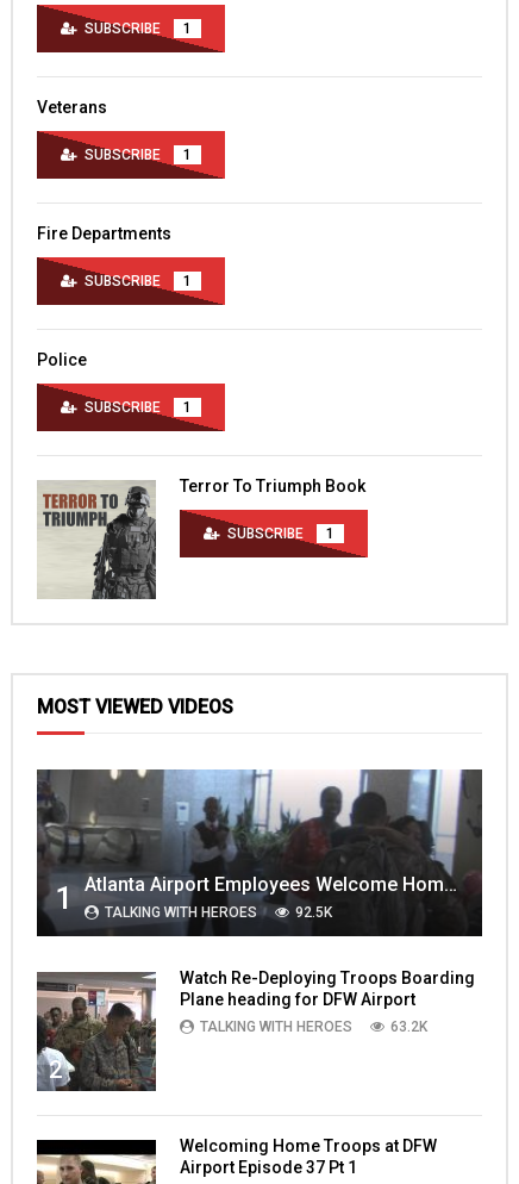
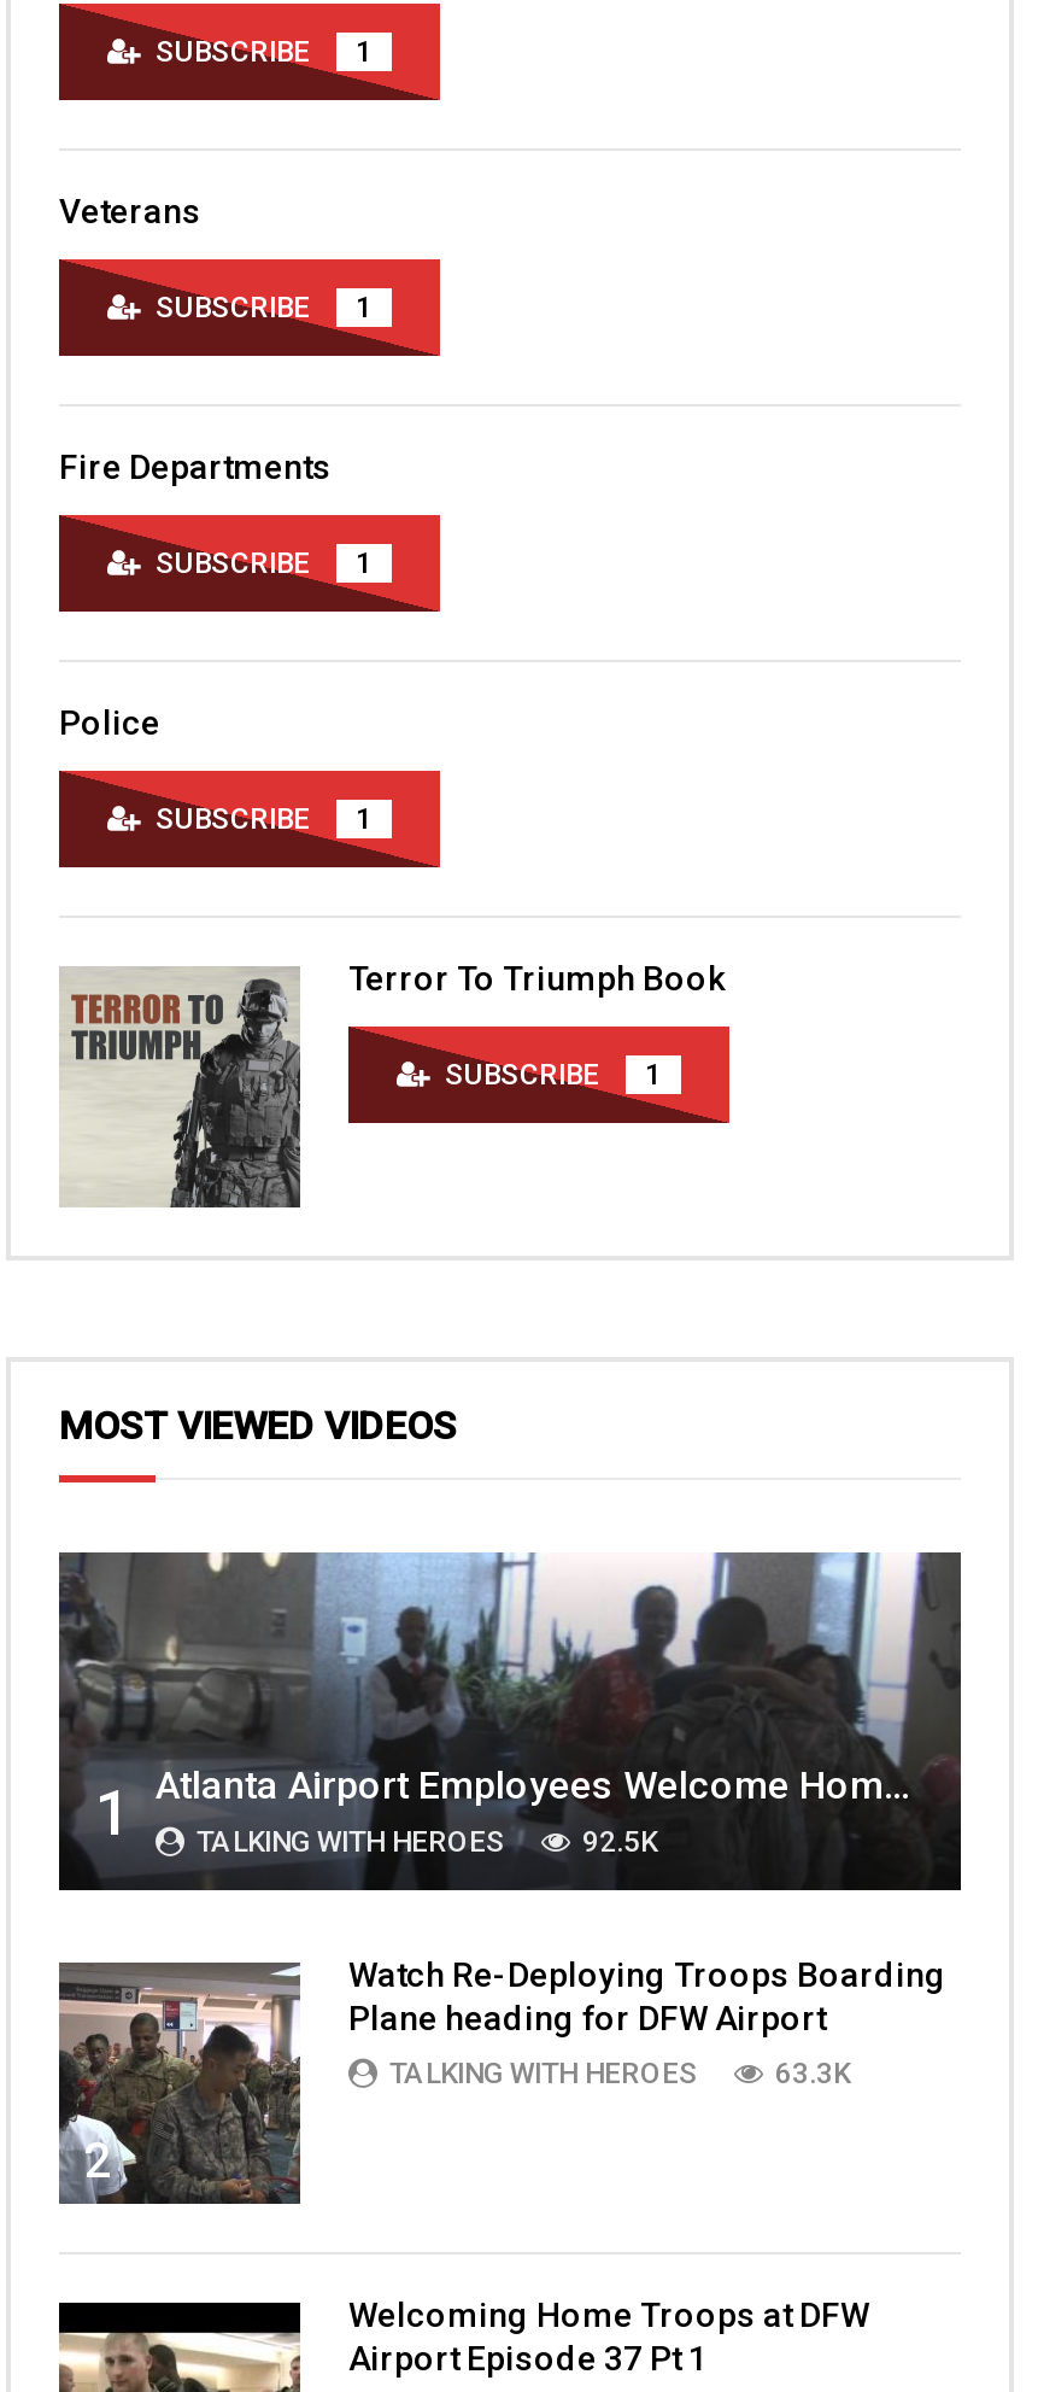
[390,1019,427,1035] 63.2K -> [775,2057,850,2091] 63.3K

